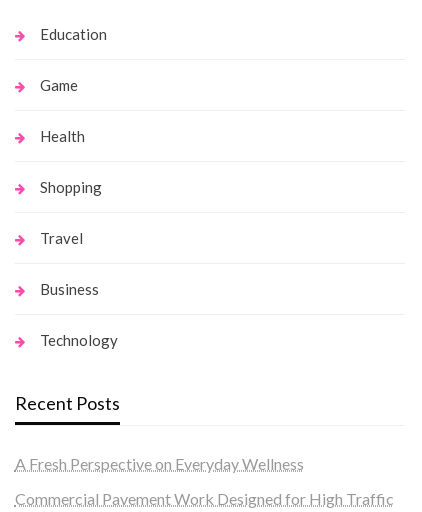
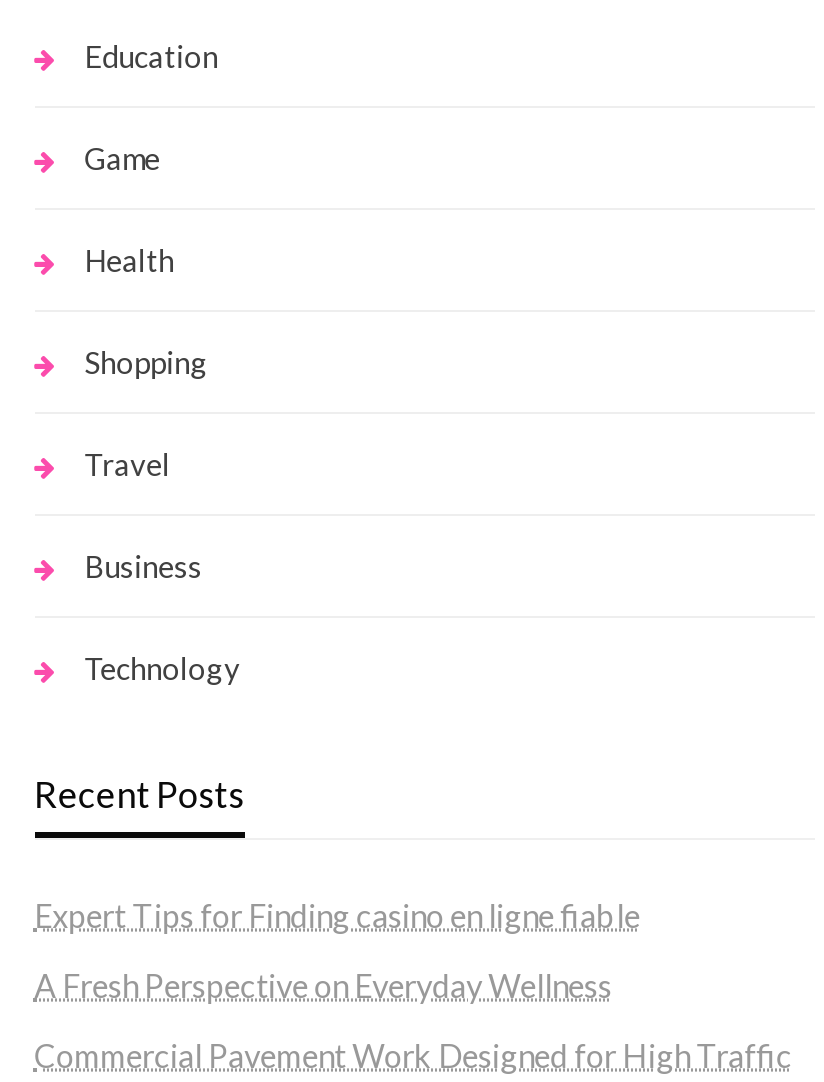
none -> [34,897,640,935] Expert Tips for Finding casino en ligne fiable

